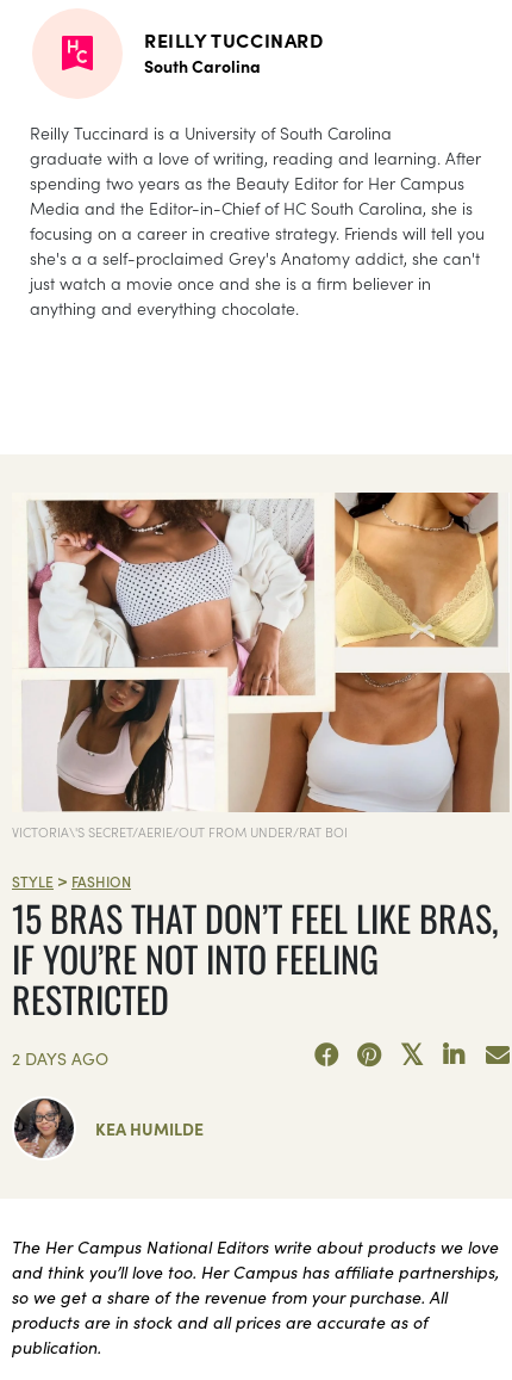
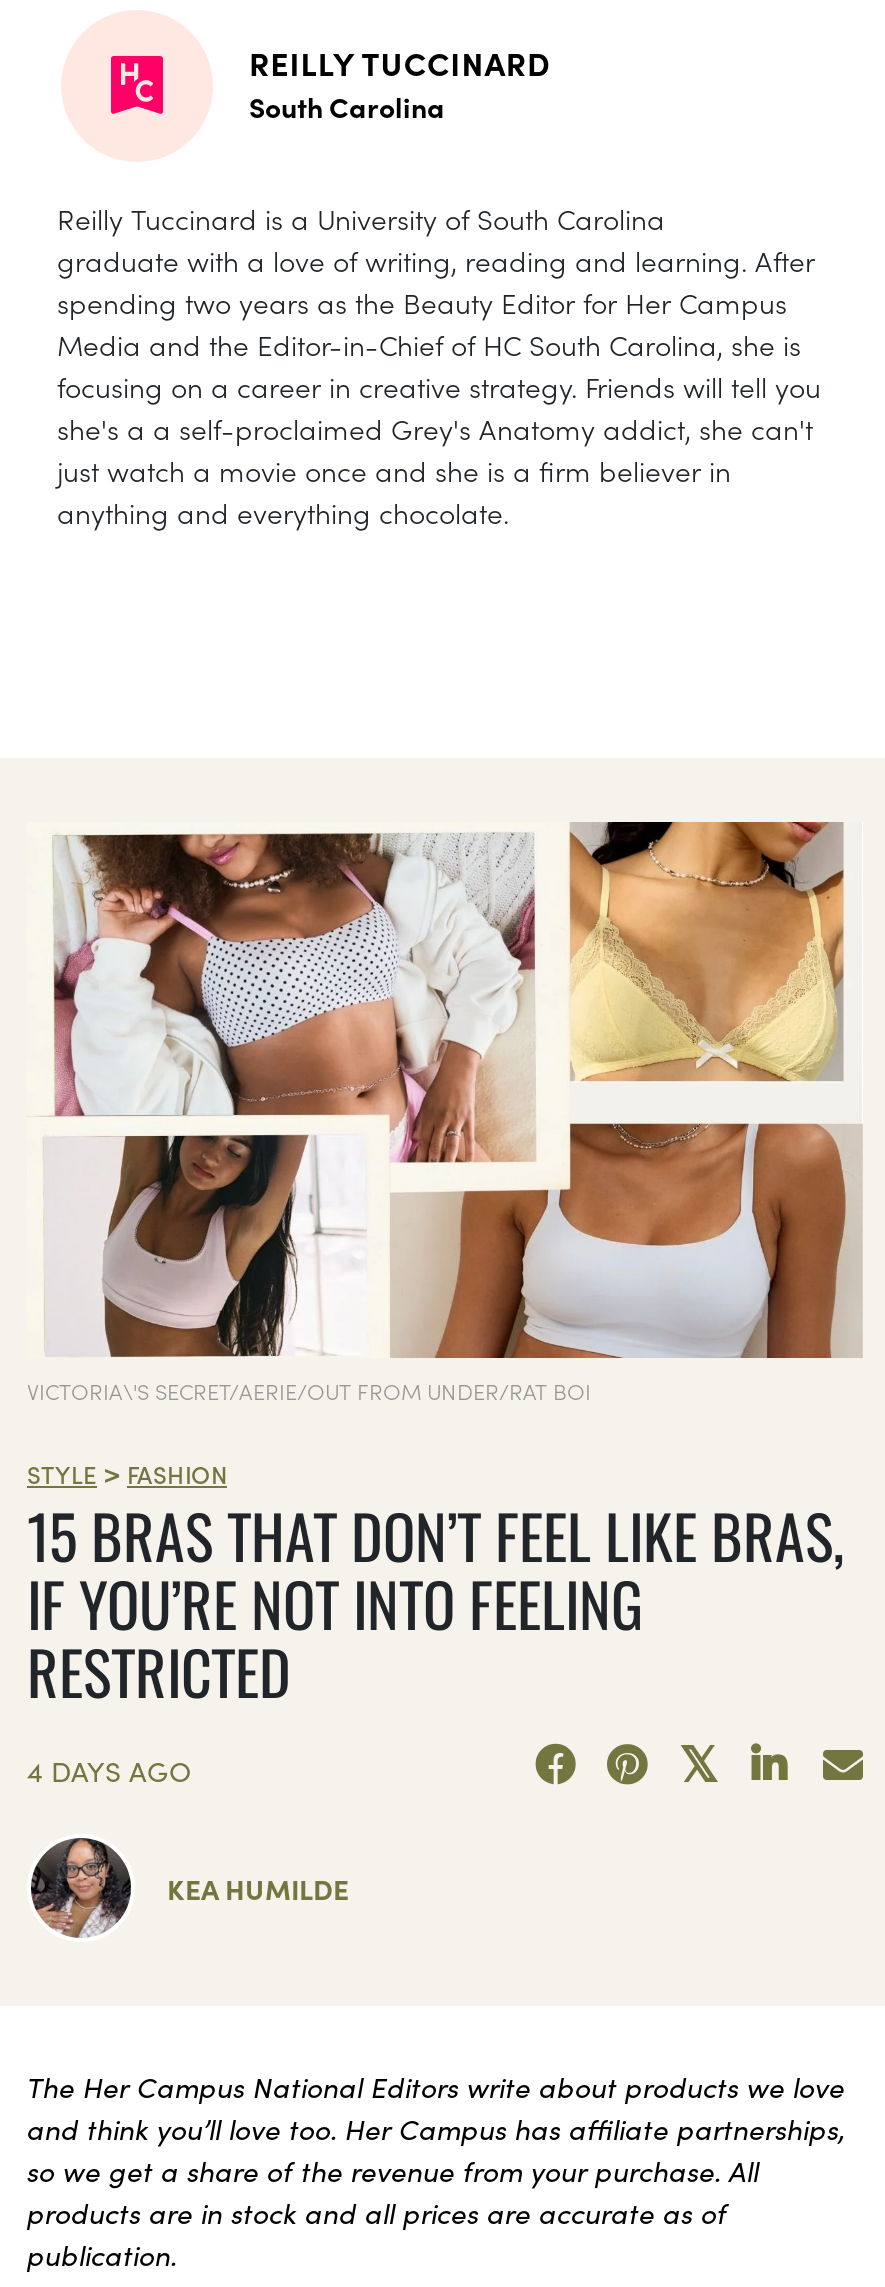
[12,1046,108,1069] 2 DAYS AGO -> [27,1749,191,1789] 4 DAYS AGO

